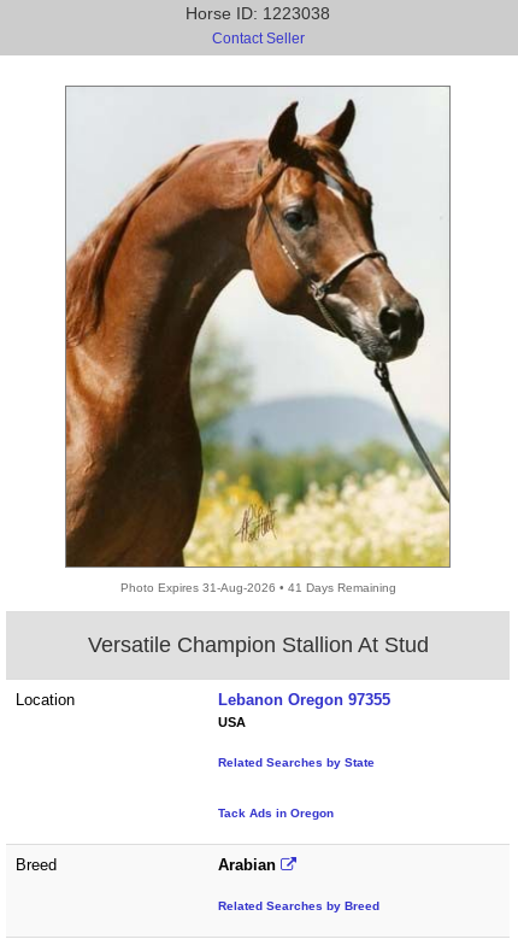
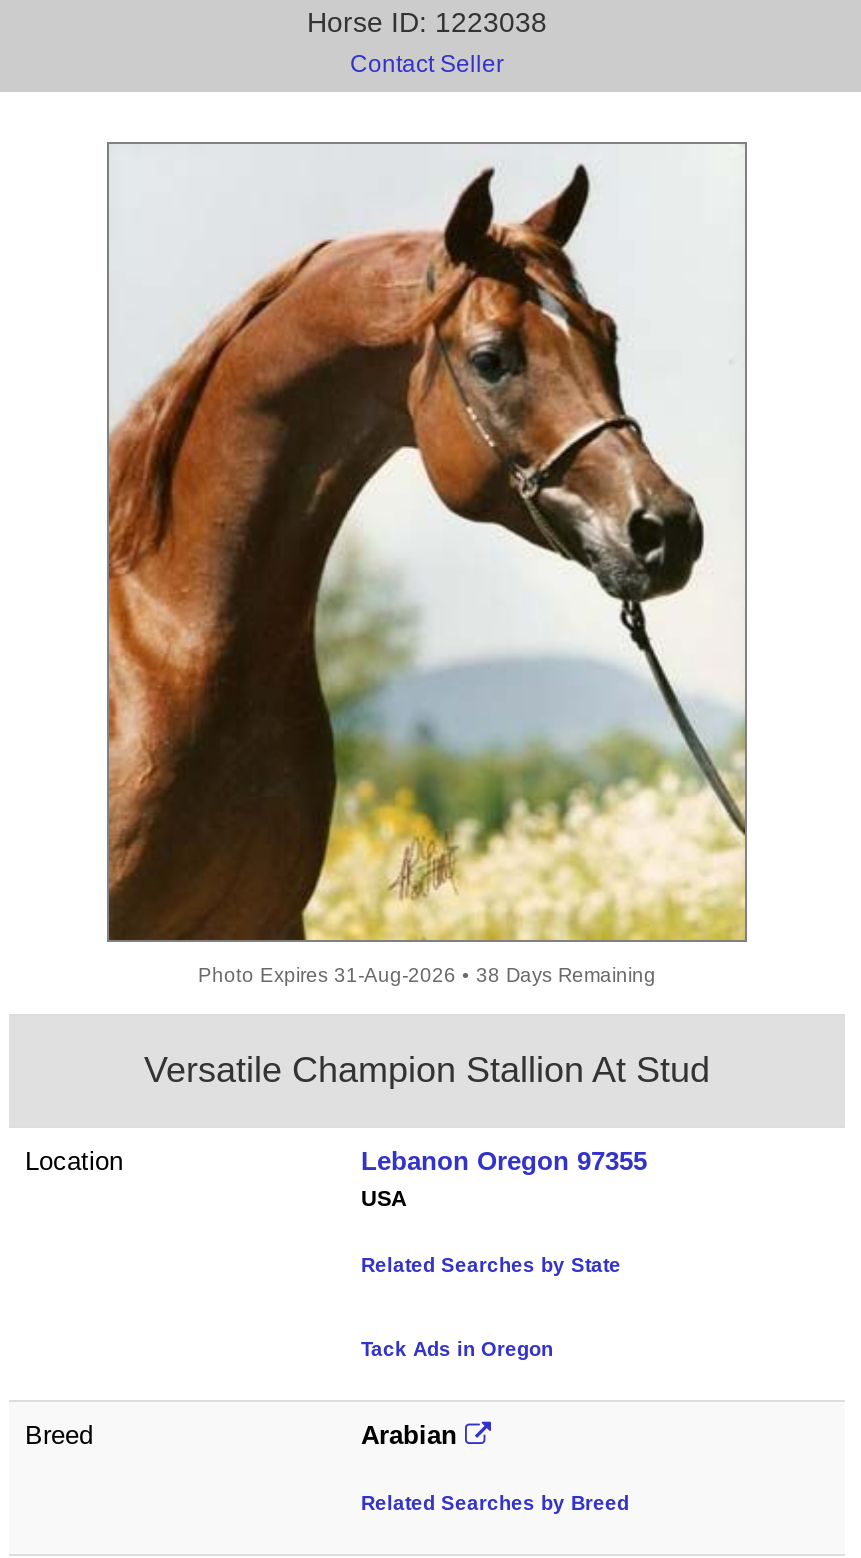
[120,580,396,594] Photo Expires 31-Aug-2026 • 41 Days Remaining -> [198,963,656,985] Photo Expires 31-Aug-2026 • 38 Days Remaining

